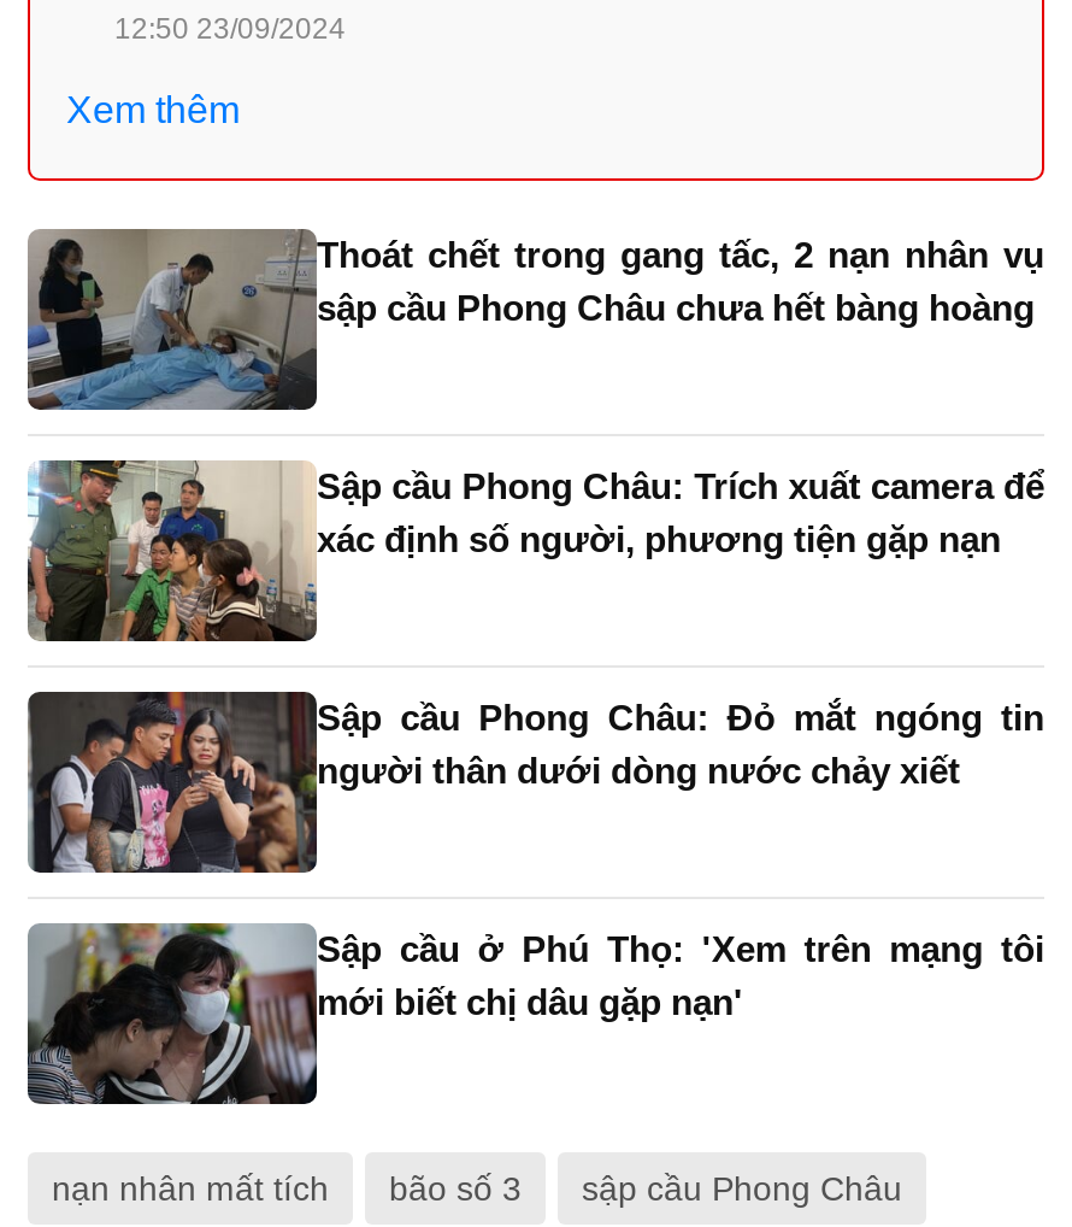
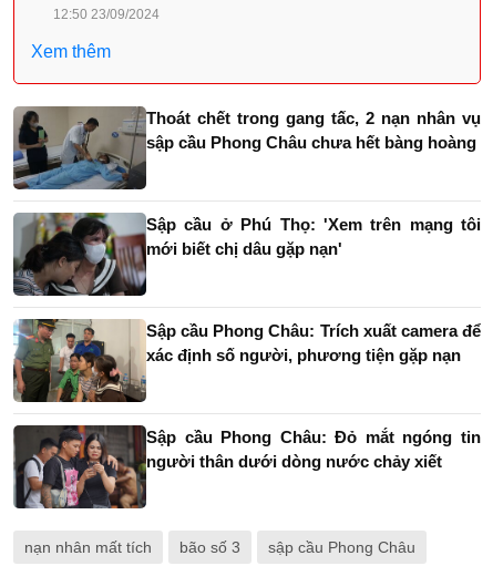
moved [23,456,1044,791] -> [11,317,481,471]: [image] | Sập cầu Phong Châu: Trích xuất camera để | xác định số người, phương tiện gặp nạn | Sập cầu Phong Châu: Đỏ mắt ngóng tin | người thân dưới dòng nước chảy xiết
moved [28,921,1044,1106] -> [13,213,481,297]: [image] | Sập cầu ở Phú Thọ: 'Xem trên mạng tôi | mới biết chị dâu gặp nạn'

